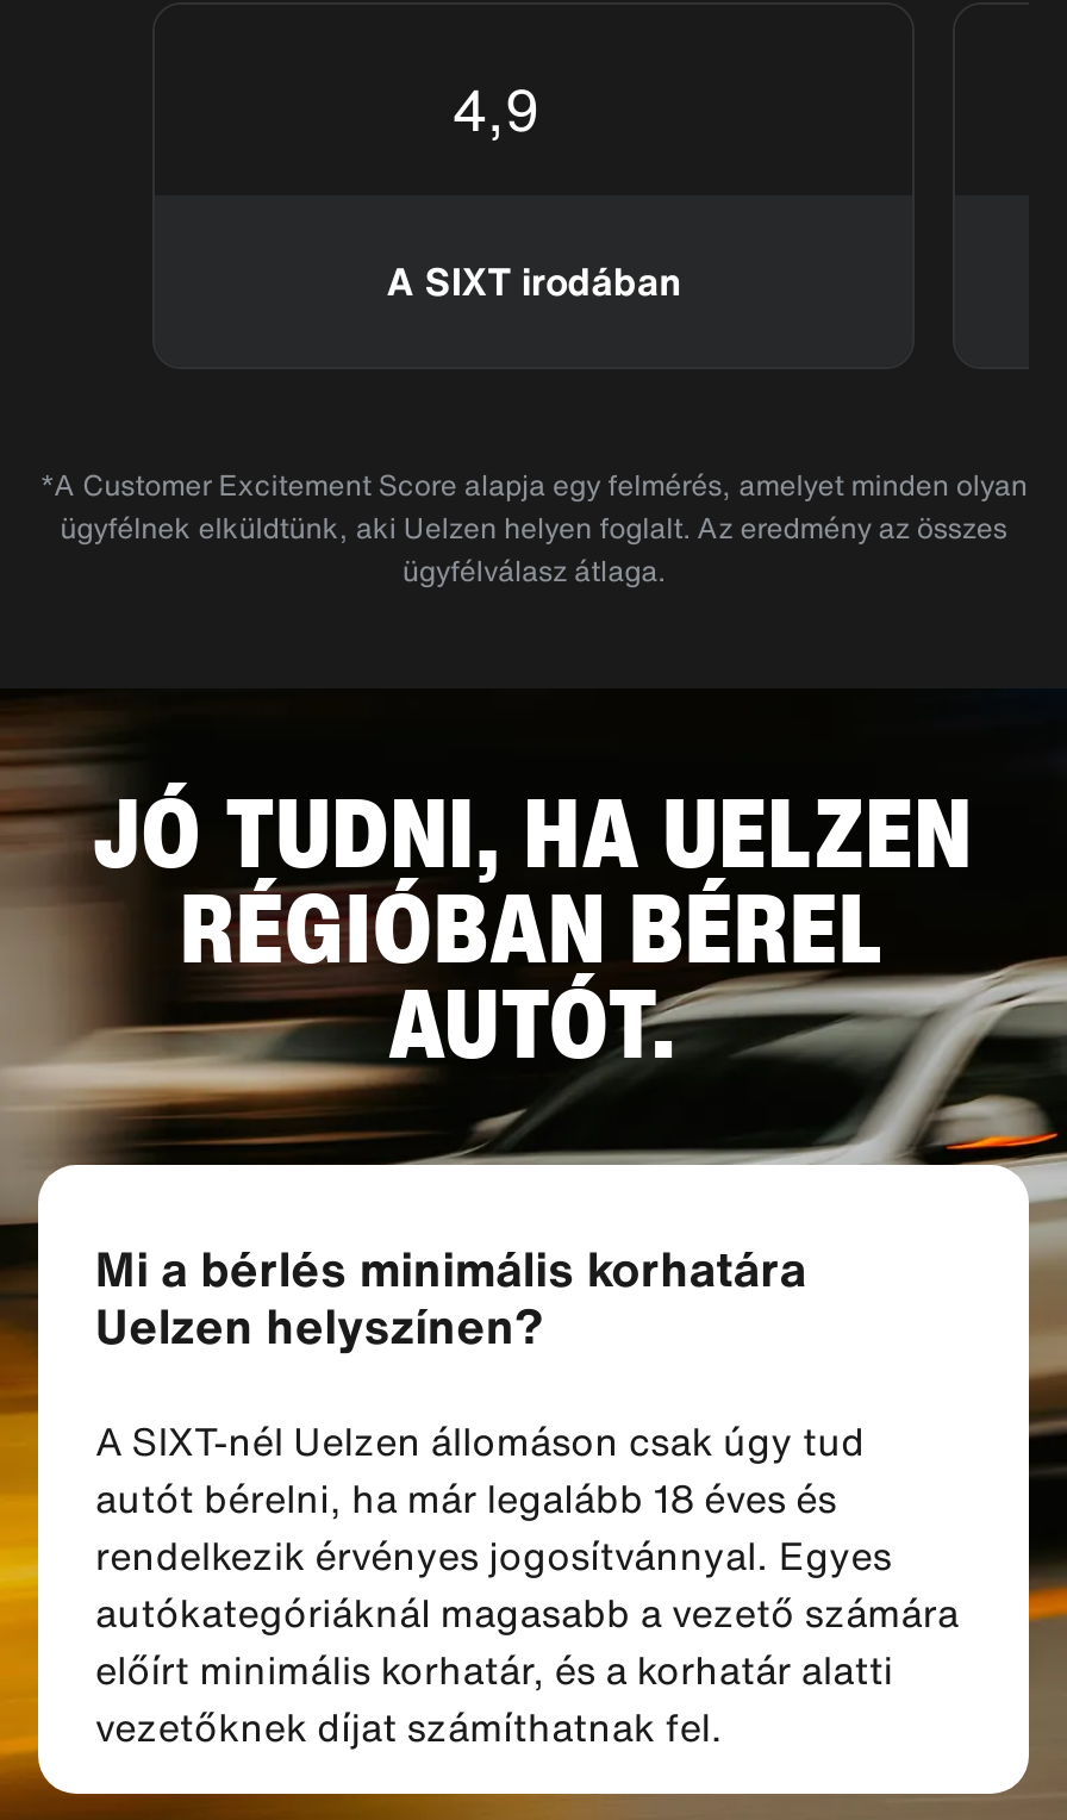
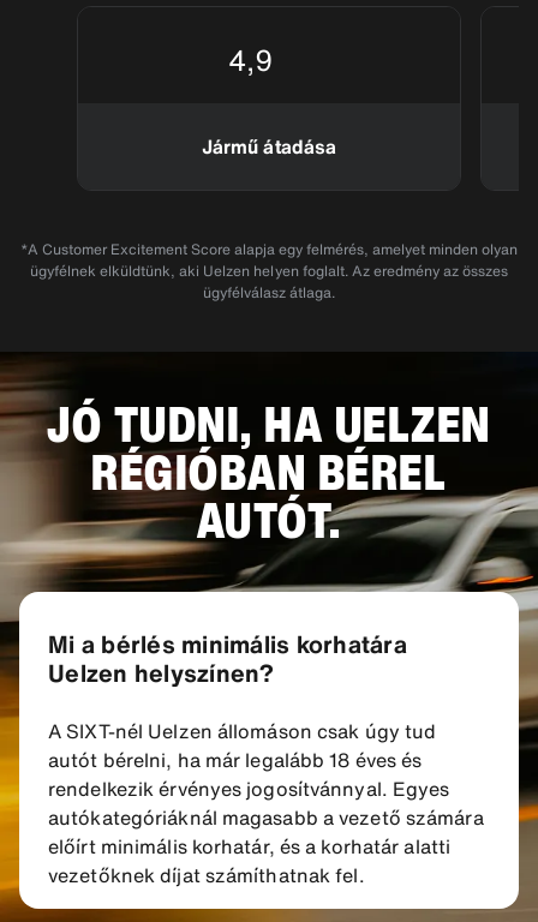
[386,253,681,310] A SIXT irodában -> [202,132,336,161] Jármű átadása

